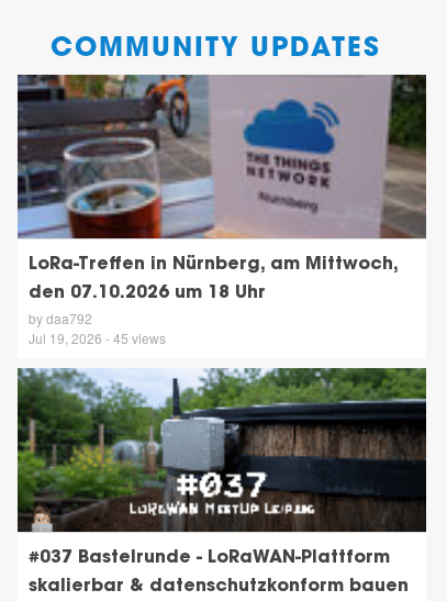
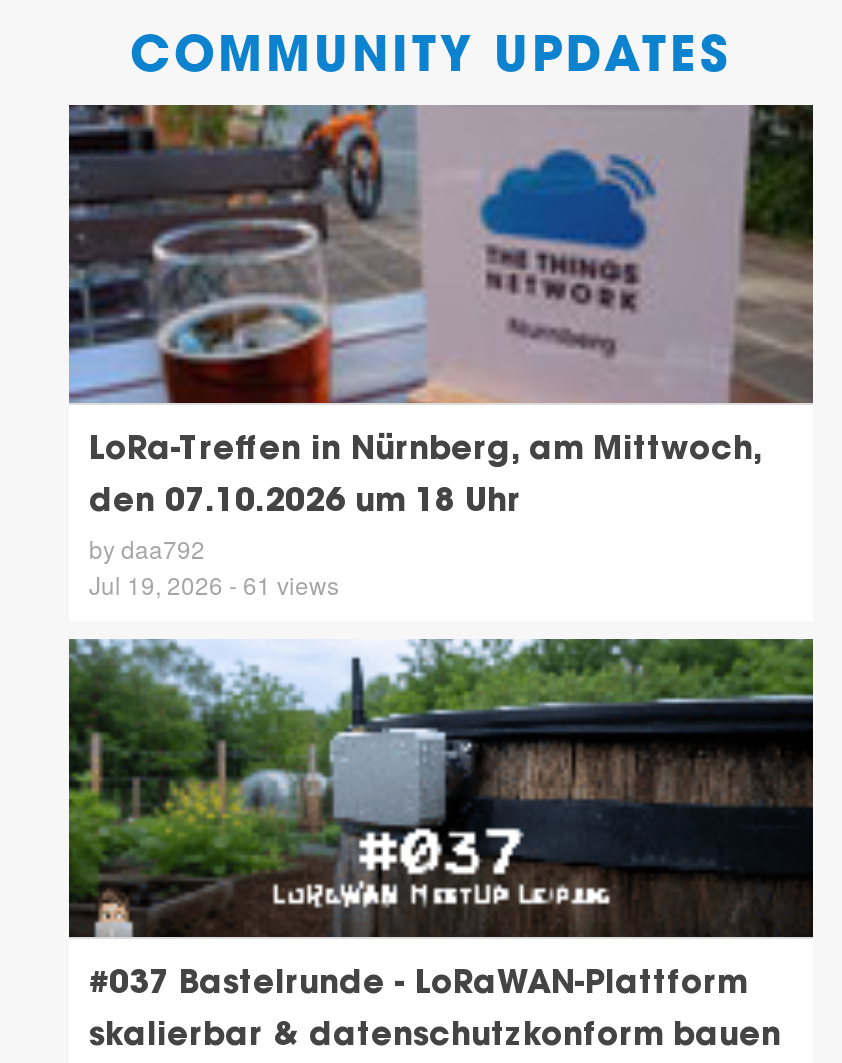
[29,328,166,347] Jul 19, 2026 - 45 views -> [89,566,339,600] Jul 19, 2026 - 61 views

